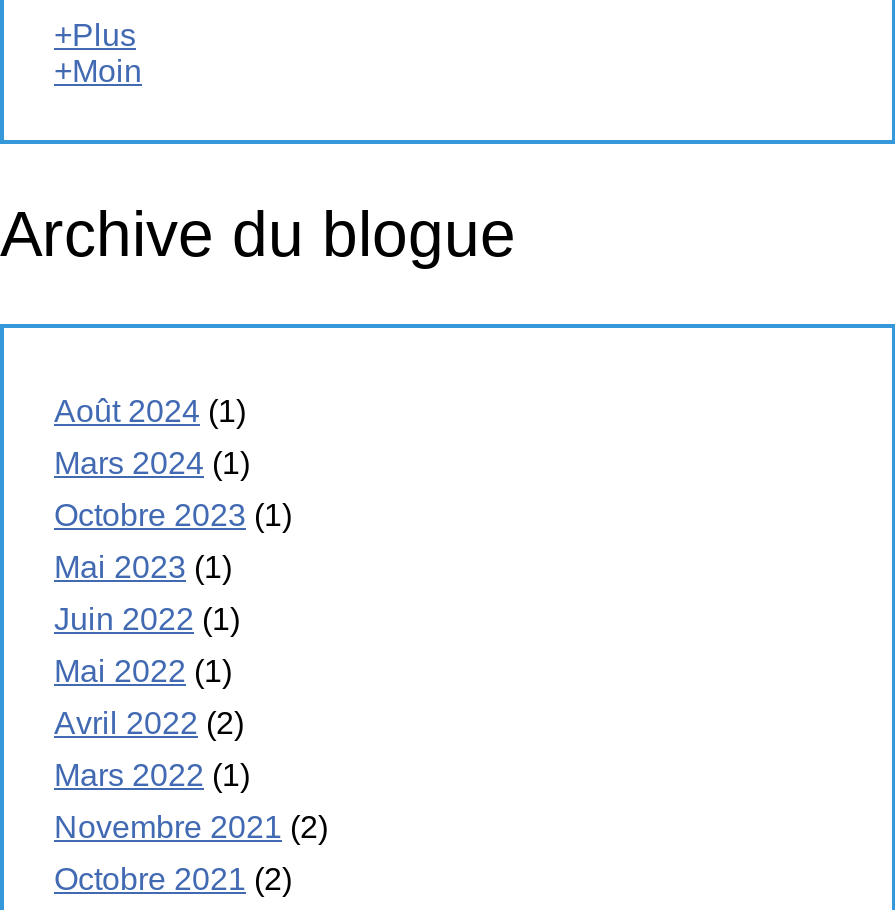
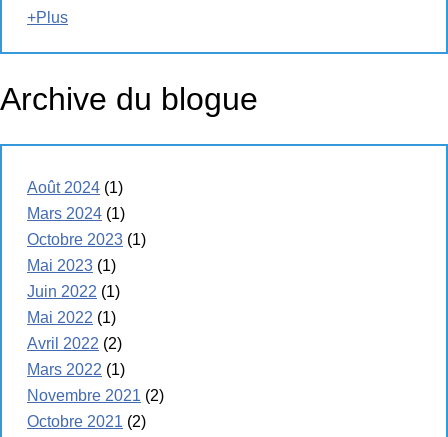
[54,55,142,89] +Moin -> none

